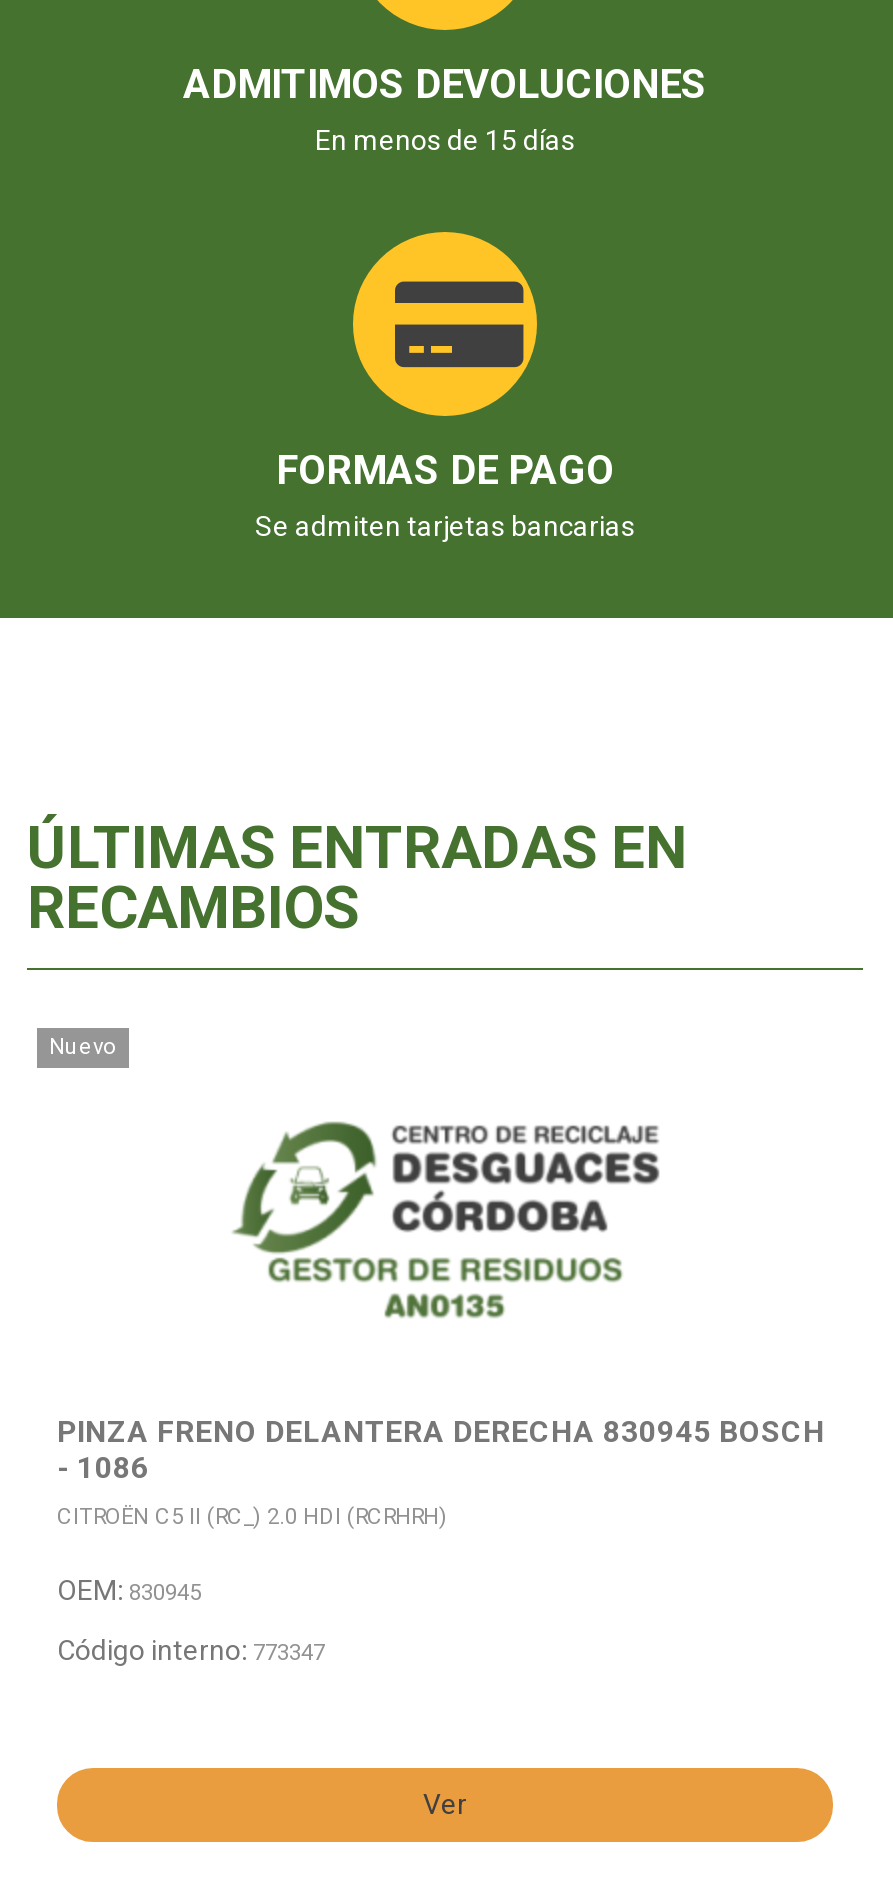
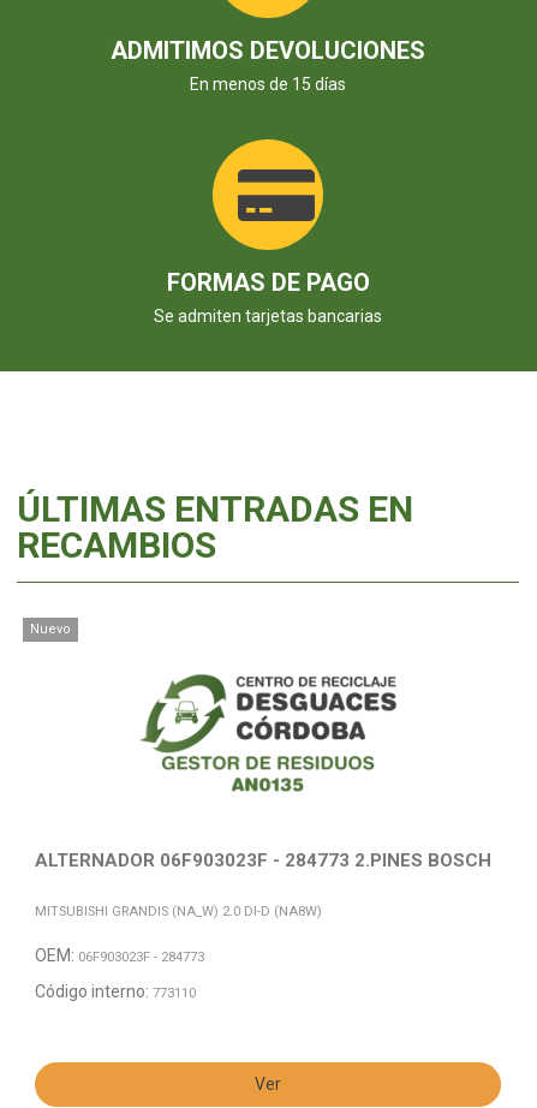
[57,1415,825,1487] PINZA FRENO DELANTERA DERECHA 830945 BOSCH | - 1086 -> [35,850,491,872] ALTERNADOR 06F903023F - 284773 2.PINES BOSCH
[57,1503,447,1529] CITROËN C5 II (RC_) 2.0 HDI (RCRHRH) -> [35,903,322,919] MITSUBISHI GRANDIS (NA_W) 2.0 DI-D (NA8W)
[57,1574,201,1606] OEM: 830945 -> [35,946,204,965] OEM: 06F903023F - 284773
[57,1634,325,1666] Código interno: 773347 -> [35,982,196,1001] Código interno: 773110

